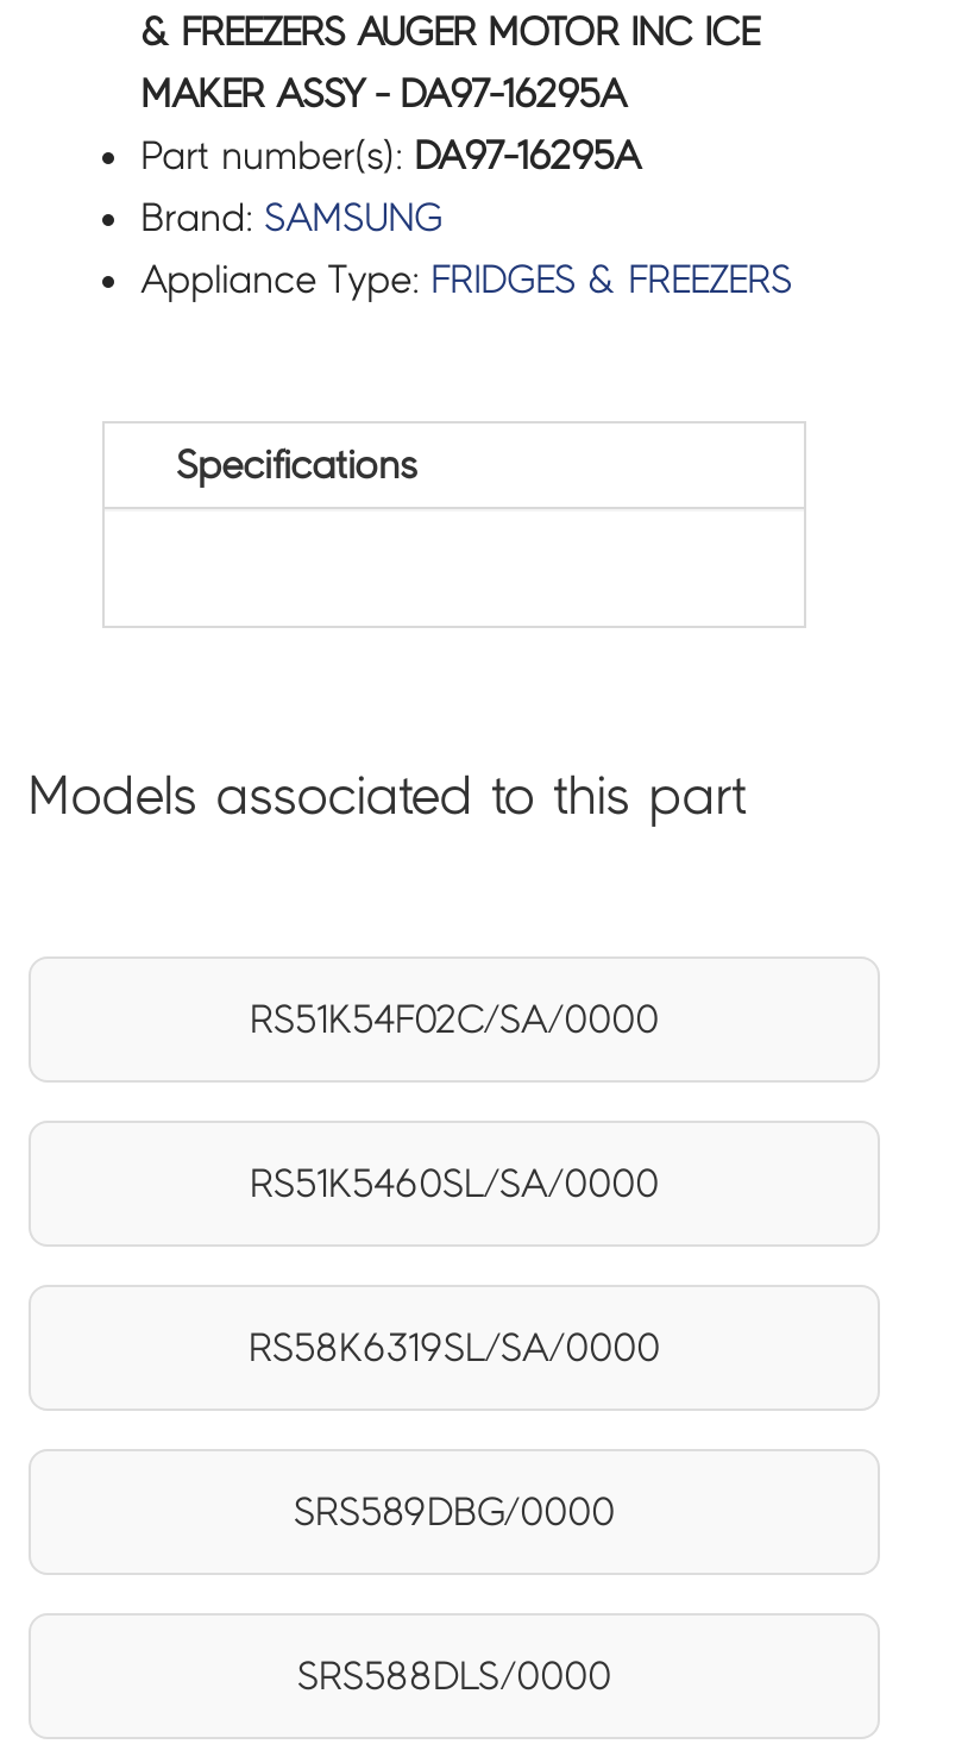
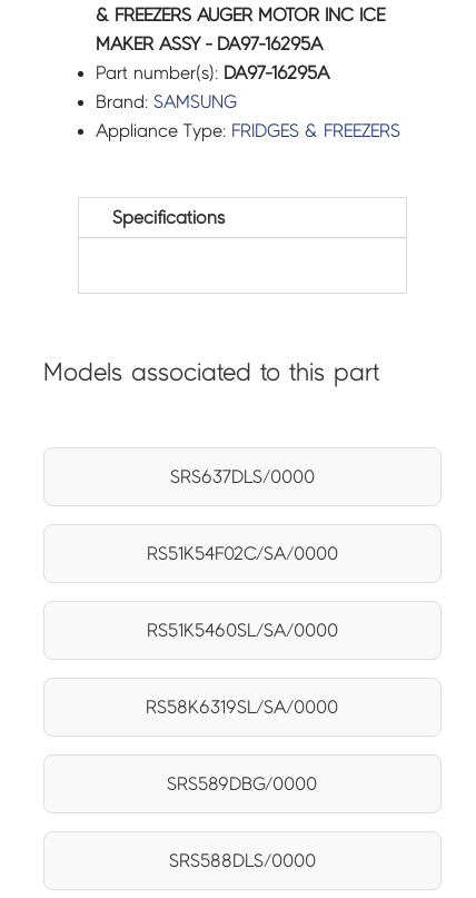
none -> [170,468,315,487] SRS637DLS/0000

